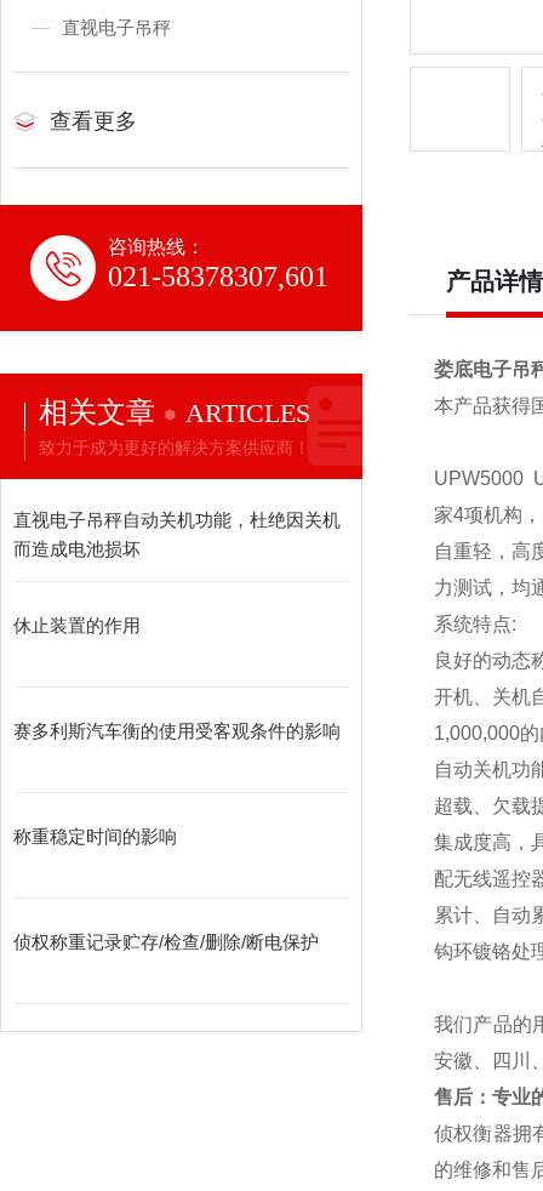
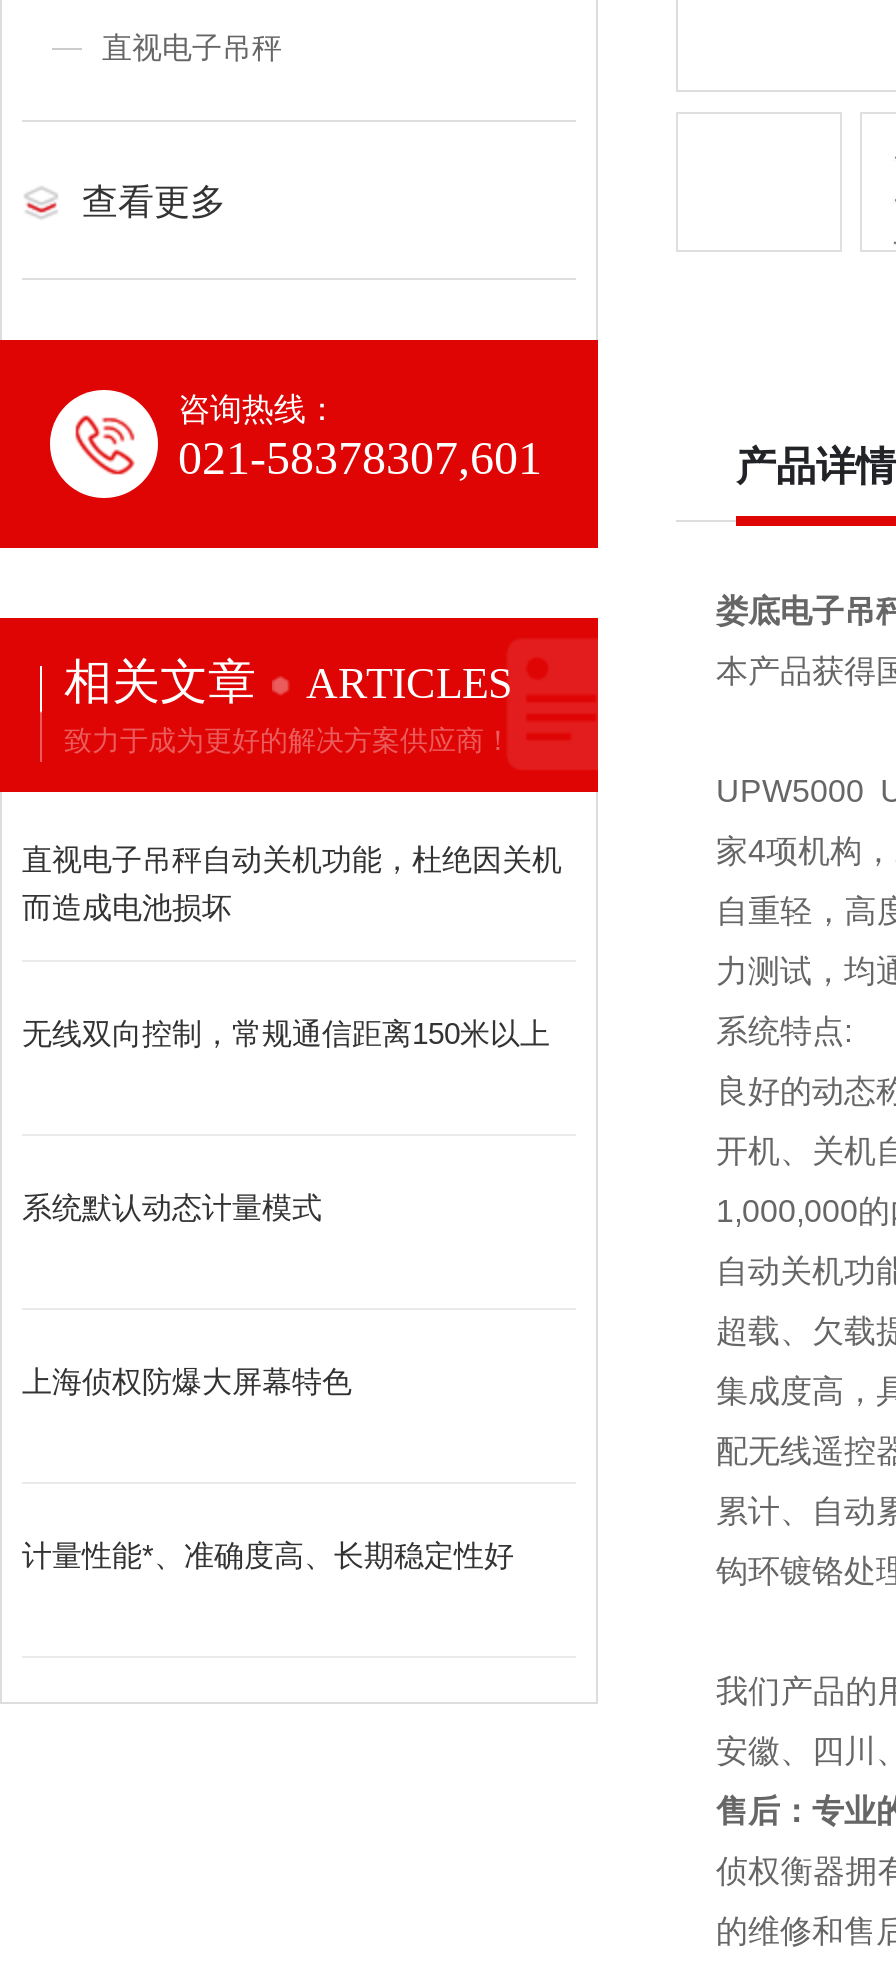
[13,615,141,636] 休止装置的作用 -> [22,1016,550,1050] 无线双向控制，常规通信距离150米以上
[13,720,341,741] 赛多利斯汽车衡的使用受客观条件的影响 -> [22,1190,322,1224] 系统默认动态计量模式
[13,826,177,847] 称重稳定时间的影响 -> [22,1364,352,1398] 上海侦权防爆大屏幕特色
[13,931,319,952] 侦权称重记录贮存/检查/删除/断电保护 -> [22,1538,514,1572] 计量性能*、准确度高、长期稳定性好

